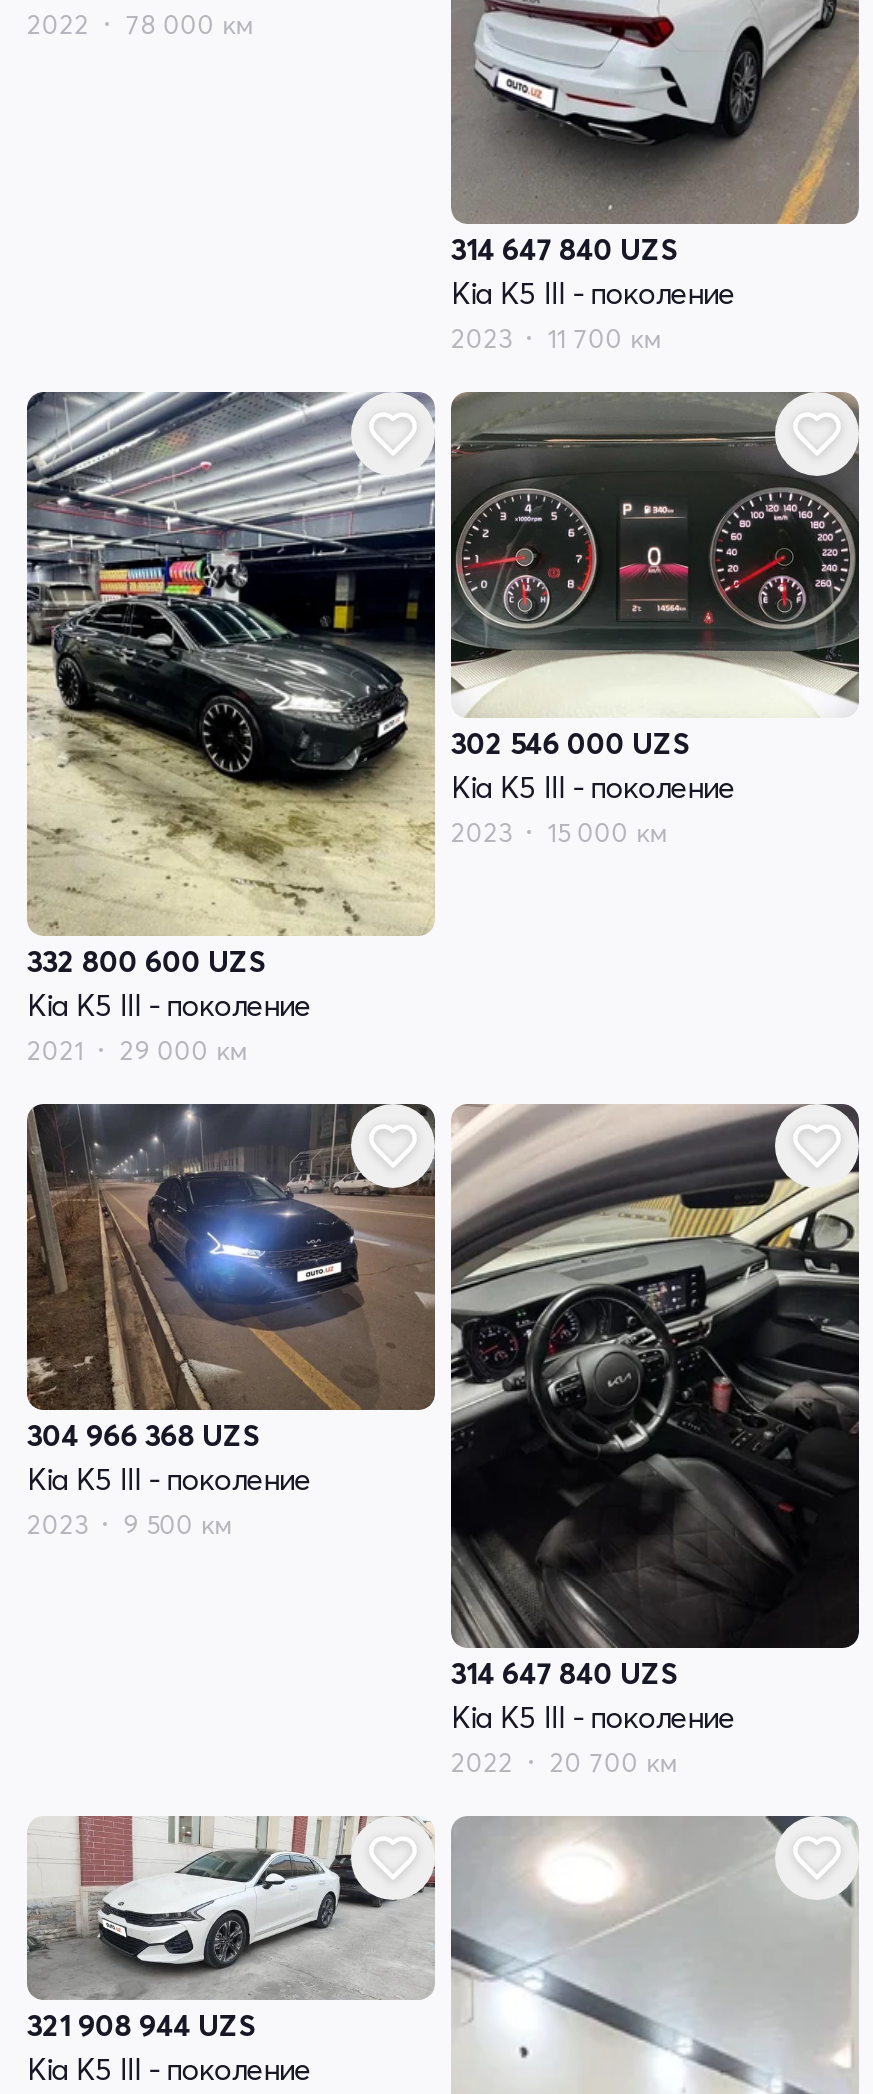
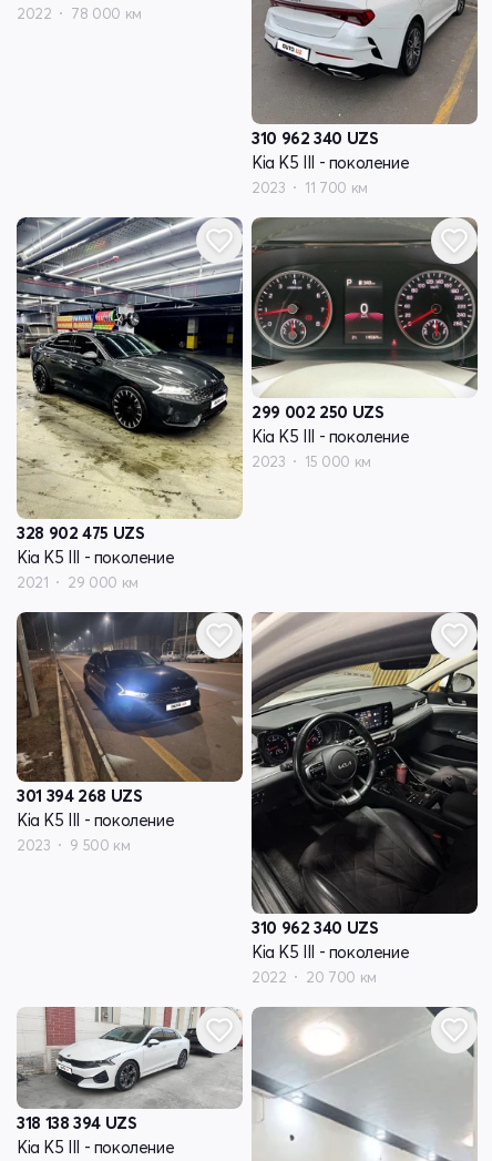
[451,230,678,268] 314 647 840 UZS -> [252,128,378,149] 310 962 340 UZS
[451,724,690,762] 302 546 000 UZS -> [252,402,384,423] 299 002 250 UZS
[27,942,266,980] 332 800 600 UZS -> [17,522,144,543] 328 902 475 UZS
[27,1416,260,1454] 304 966 368 UZS -> [17,785,142,806] 301 394 268 UZS
[451,1654,678,1692] 314 647 840 UZS -> [252,917,378,938] 310 962 340 UZS
[27,2006,256,2044] 321 908 944 UZS -> [17,1112,137,1133] 318 138 394 UZS

